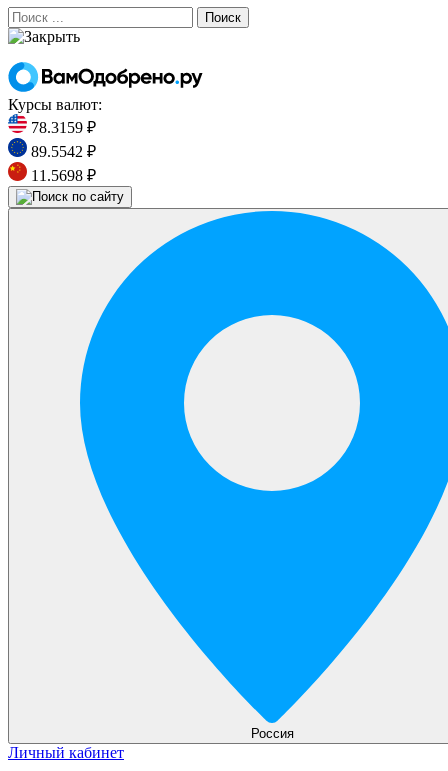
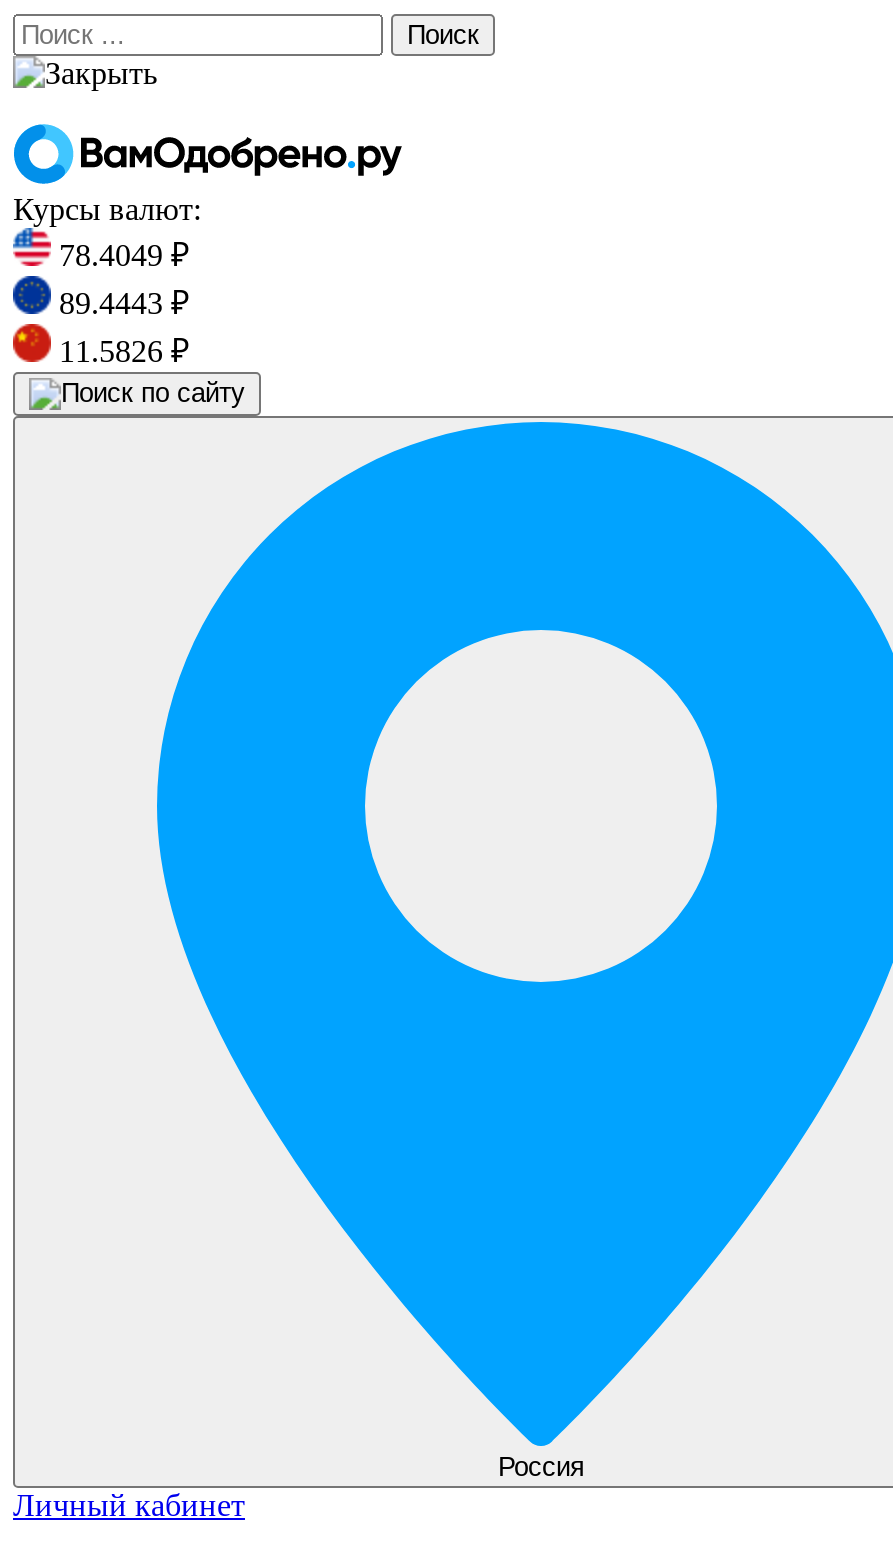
[27,119,96,136] 78.3159 ₽ -> [51,238,189,272] 78.4049 ₽
[27,143,96,160] 89.5542 ₽ -> [51,286,189,320] 89.4443 ₽
[27,167,96,184] 11.5698 ₽ -> [51,334,189,368] 11.5826 ₽

